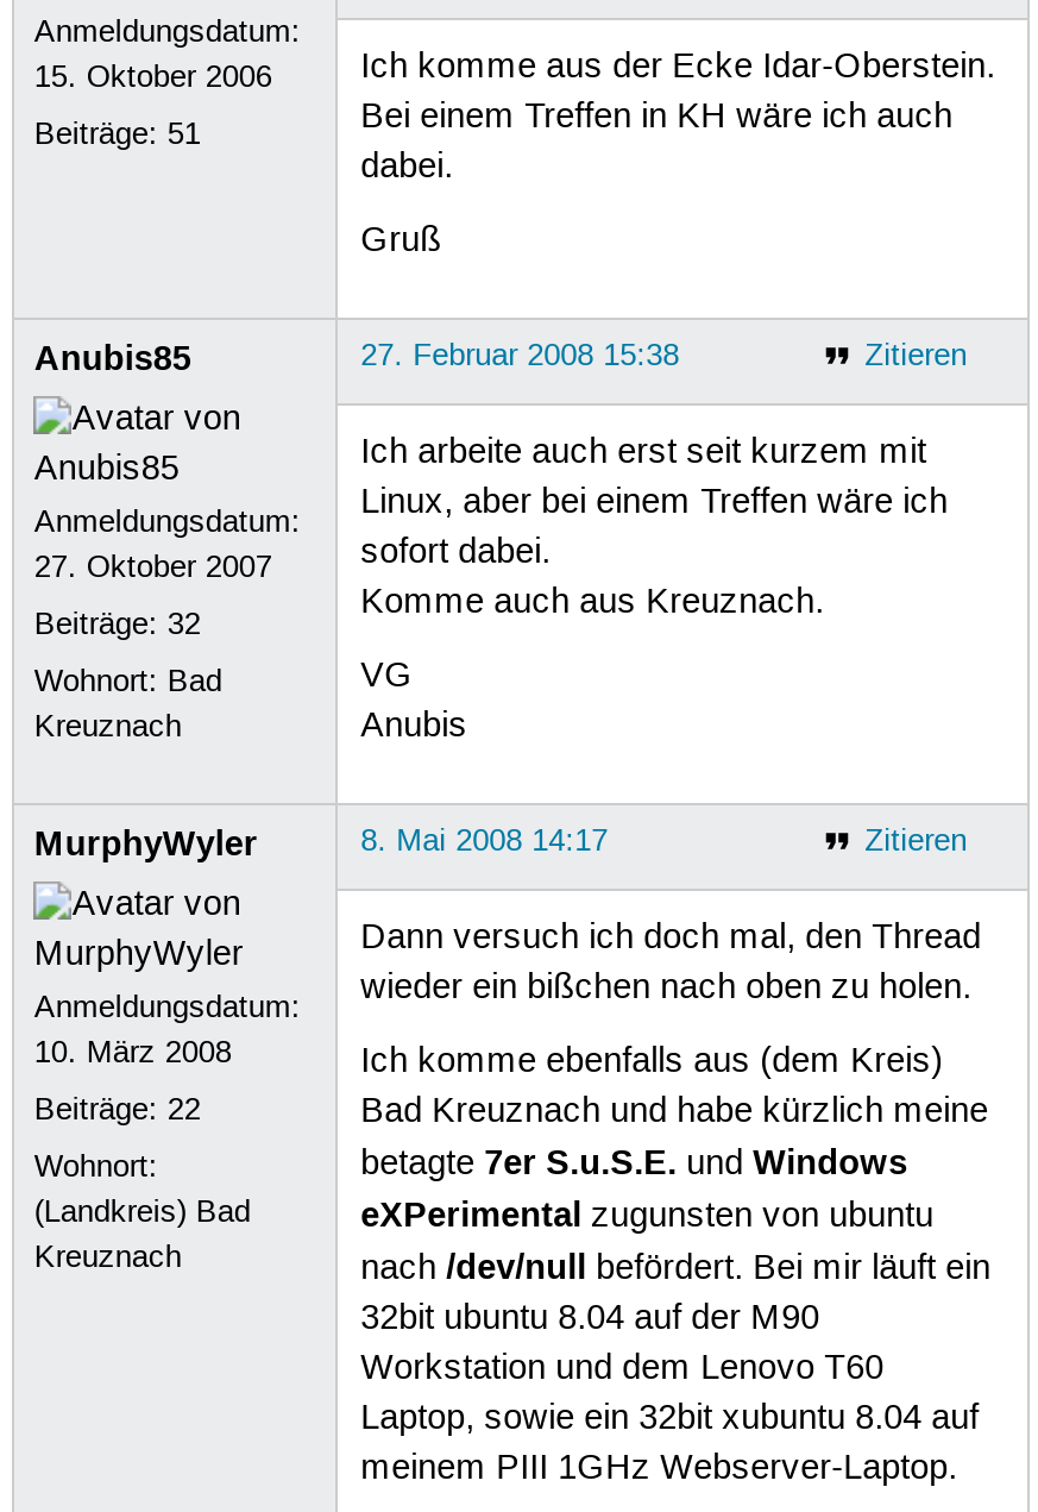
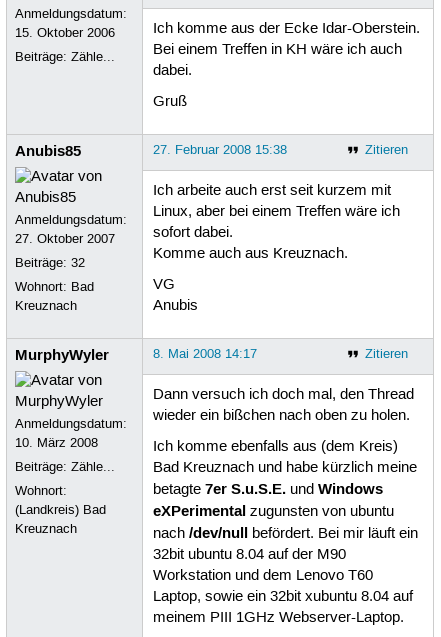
[34,115,201,153] Beiträge: 51 -> [15,49,115,65] Beiträge: Zähle...
[34,1090,201,1128] Beiträge: 22 -> [15,459,115,475] Beiträge: Zähle...

